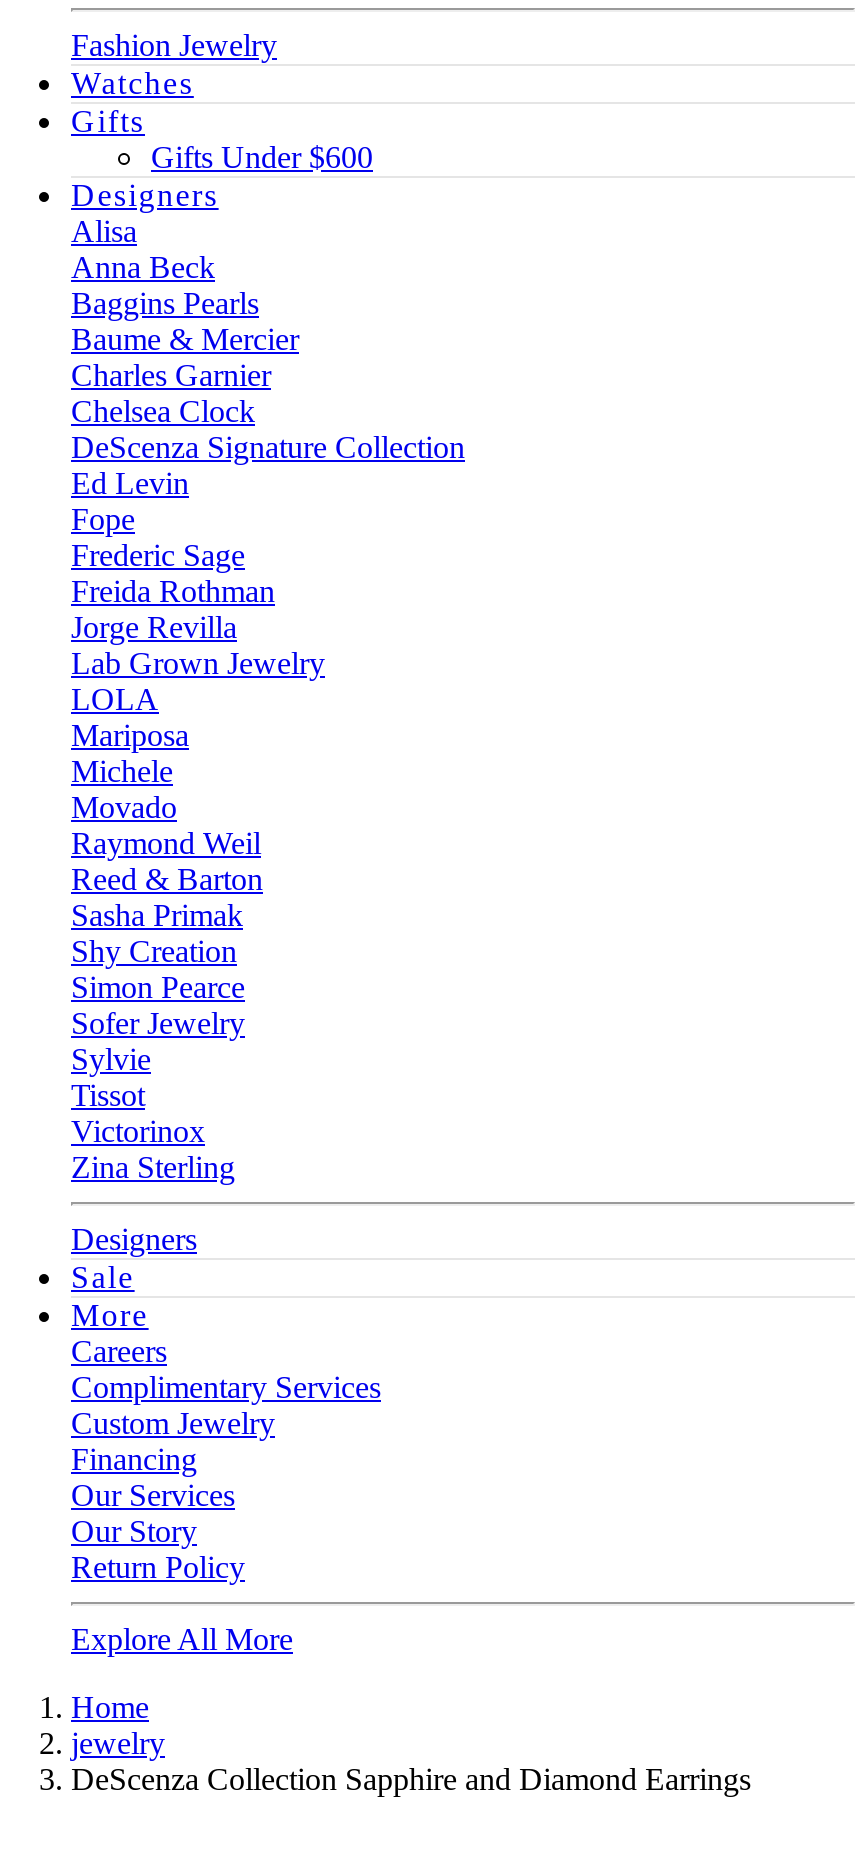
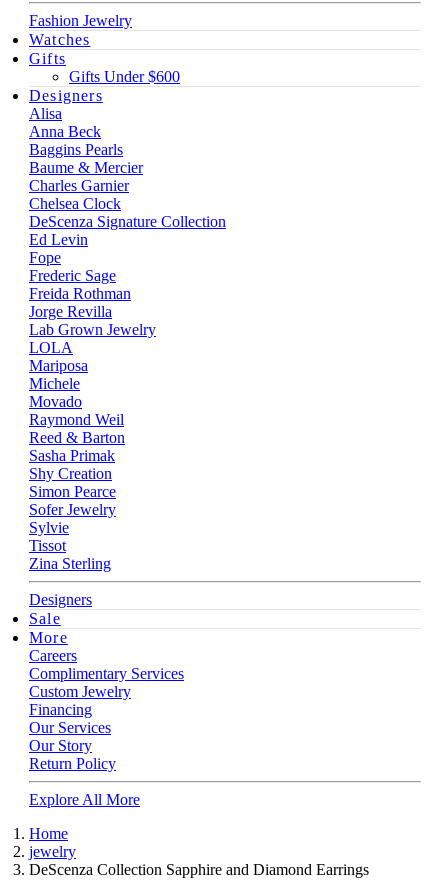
[71,1114,205,1148] Victorinox -> none

